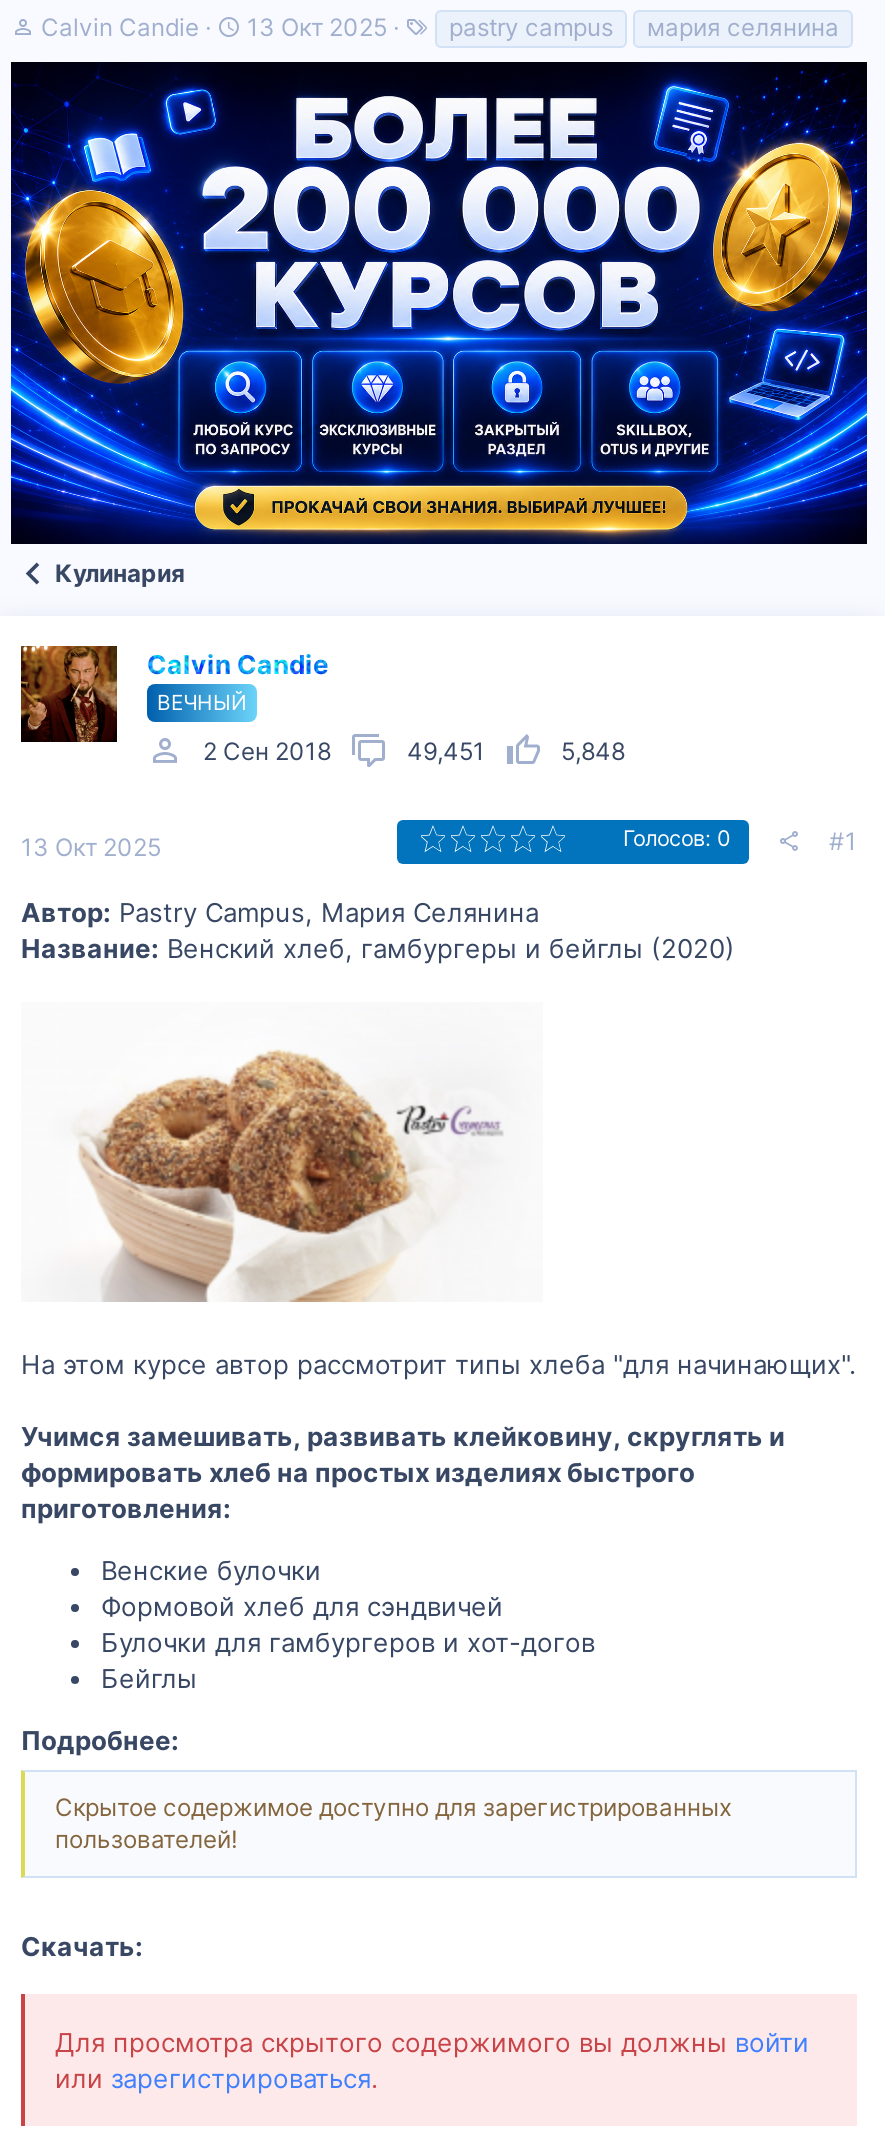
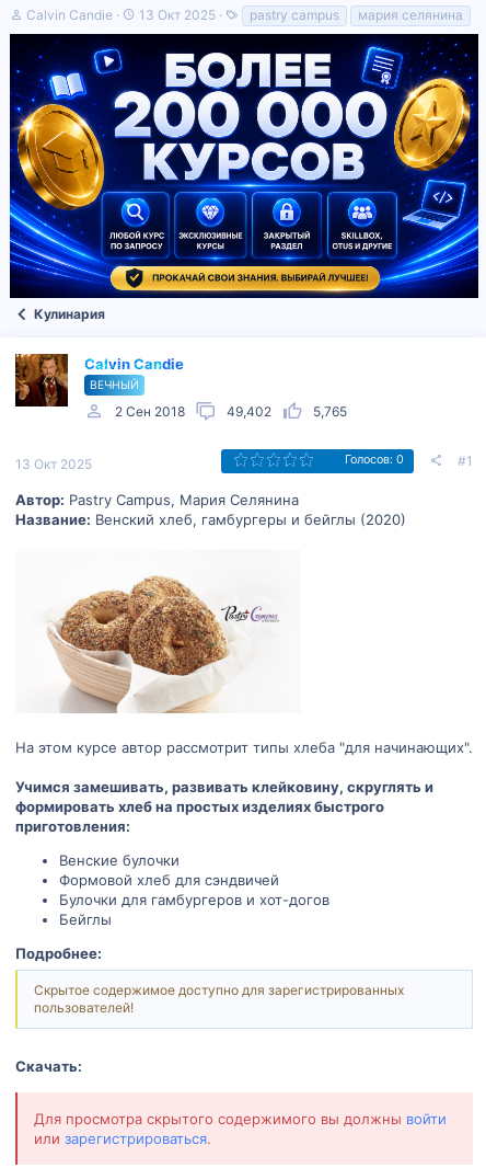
[407,735,485,765] 49,451 -> [227,403,271,419] 49,402
[561,735,625,765] 5,848 -> [313,403,347,419] 5,765

